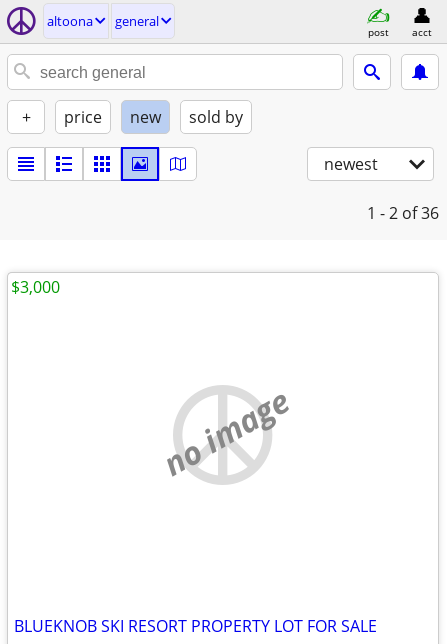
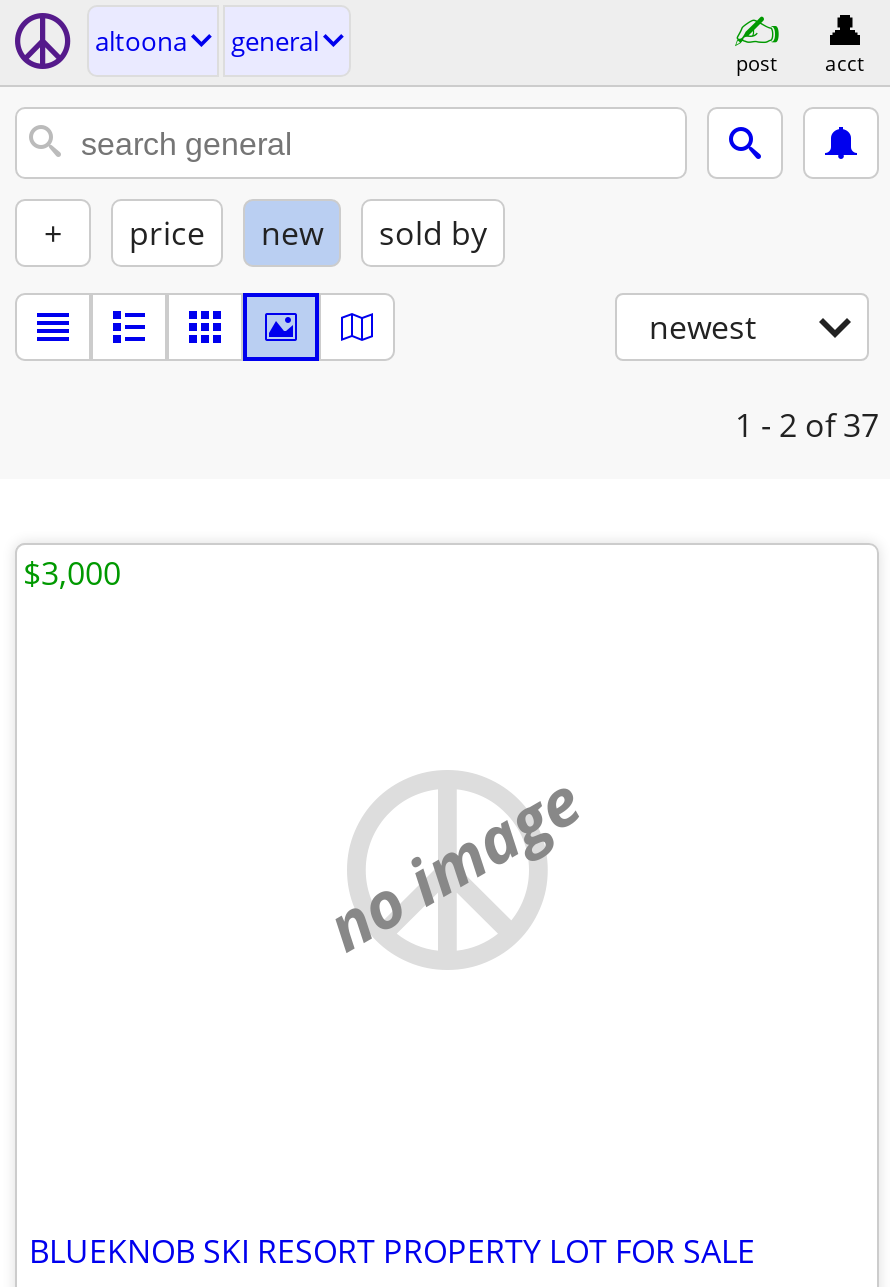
[367,202,439,224] 1 - 2 of 36 -> [735,403,879,447] 1 - 2 of 37

